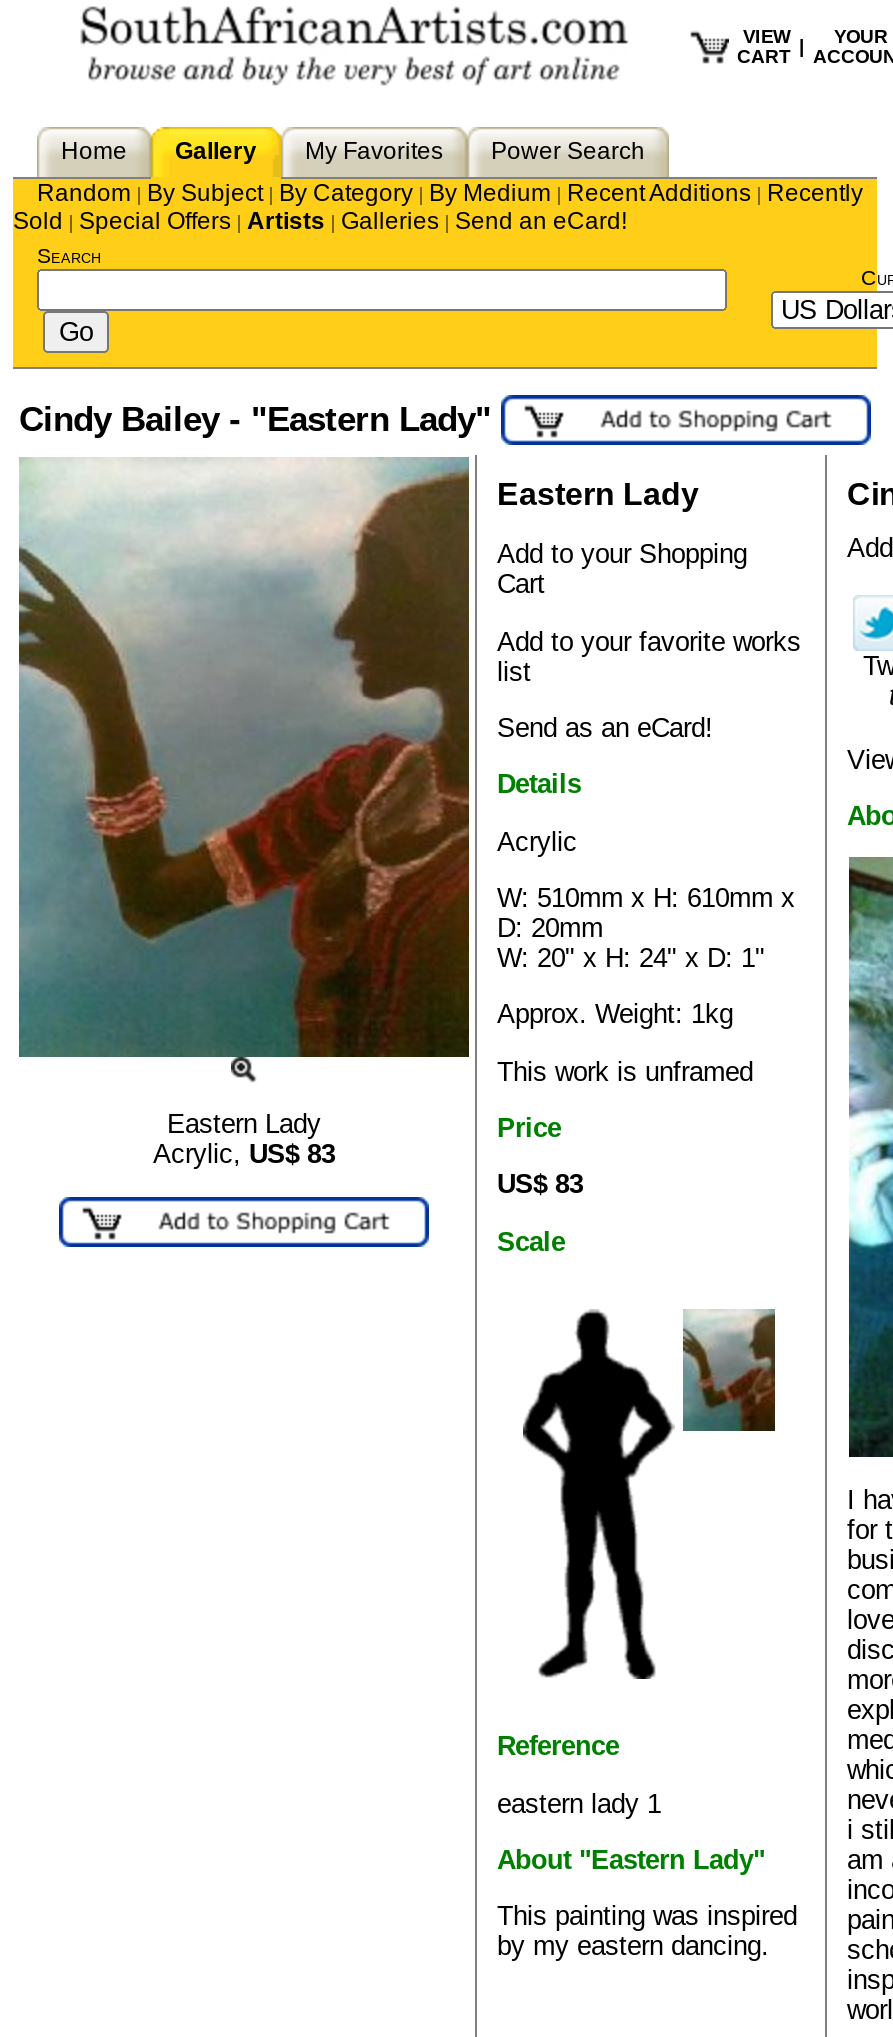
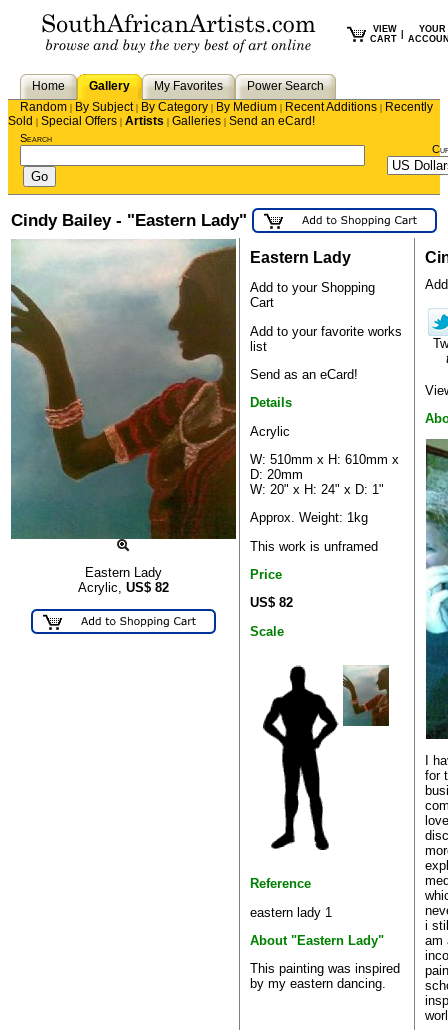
[153,1140,335,1170] Acrylic, US$83 -> [78,580,169,595] Acrylic, US$82
[497,1170,583,1200] US$ 83 -> [250,595,293,610] US$ 82

